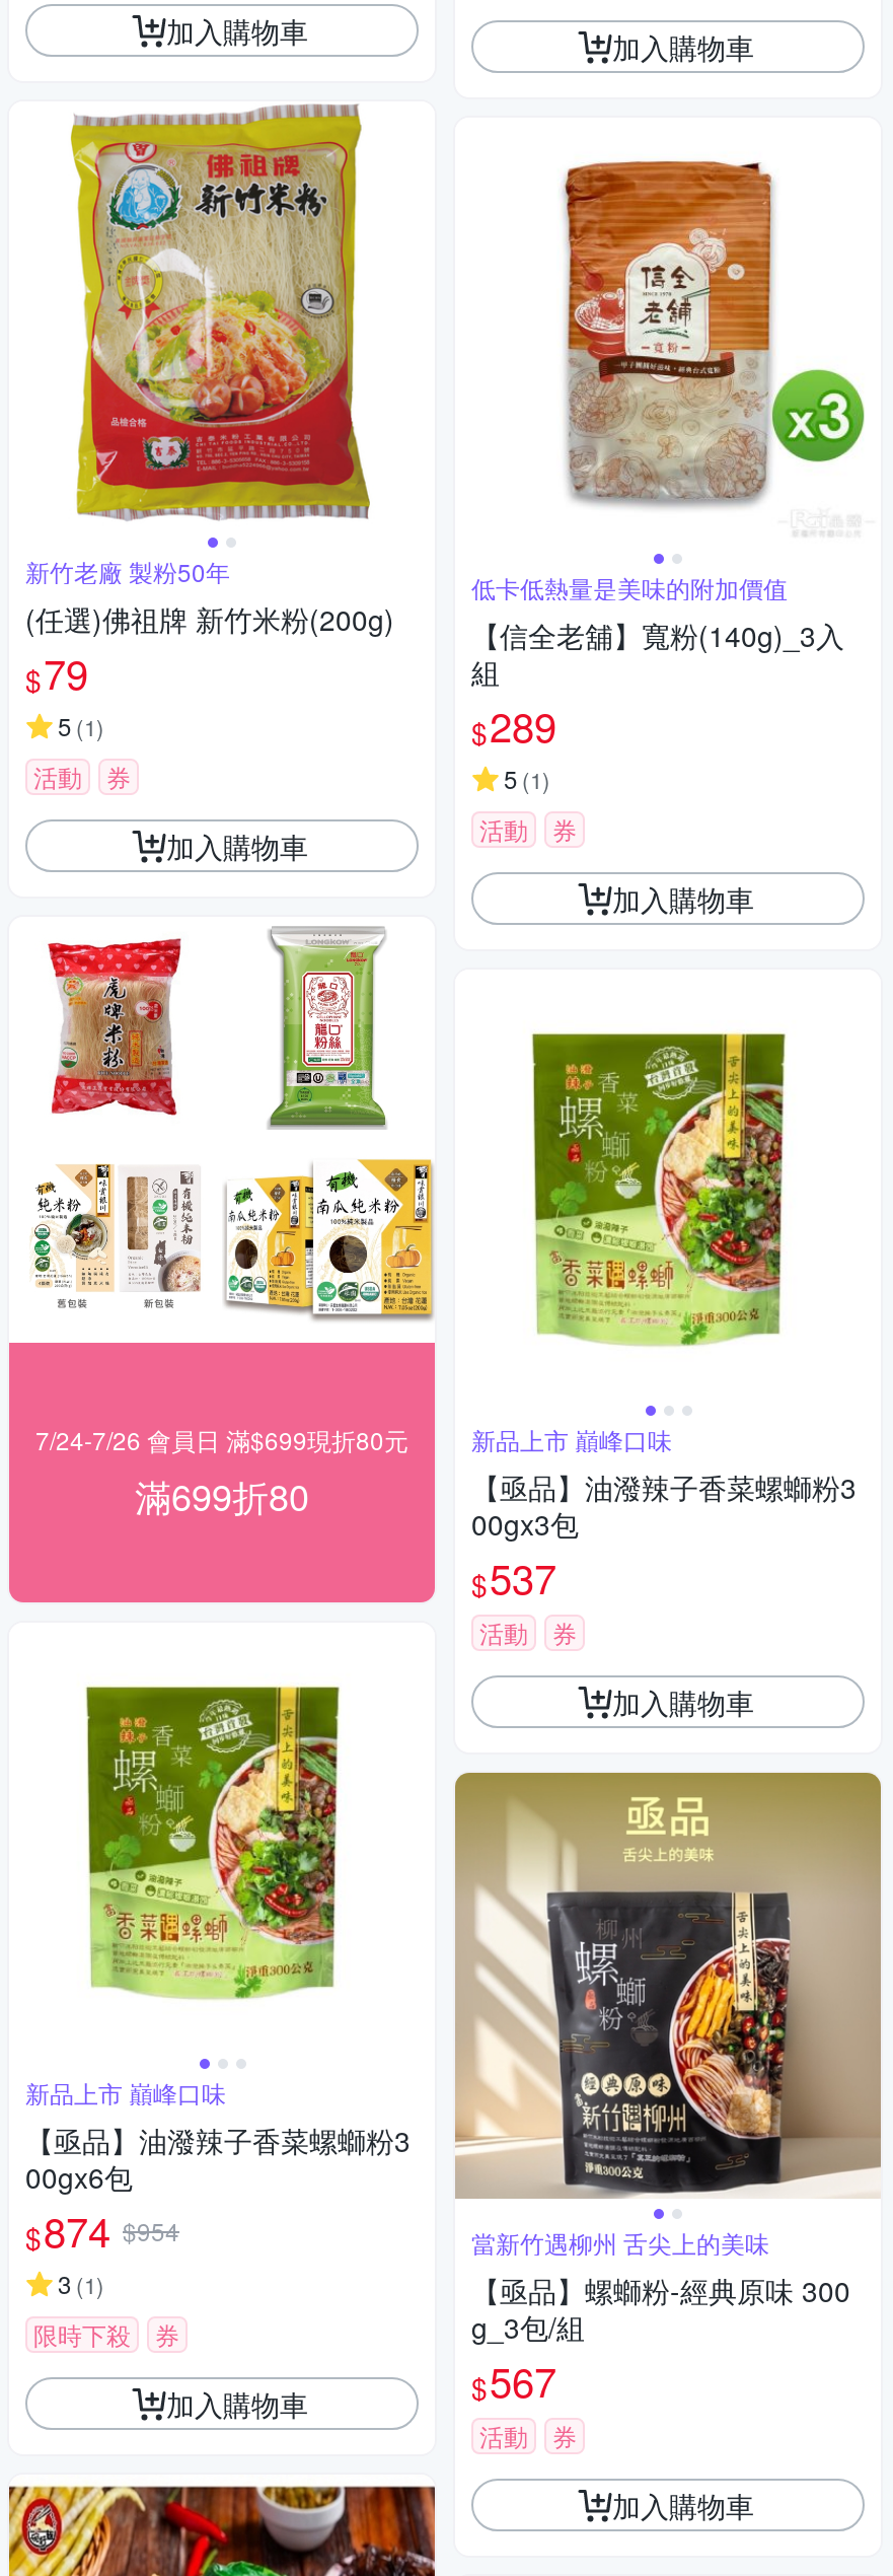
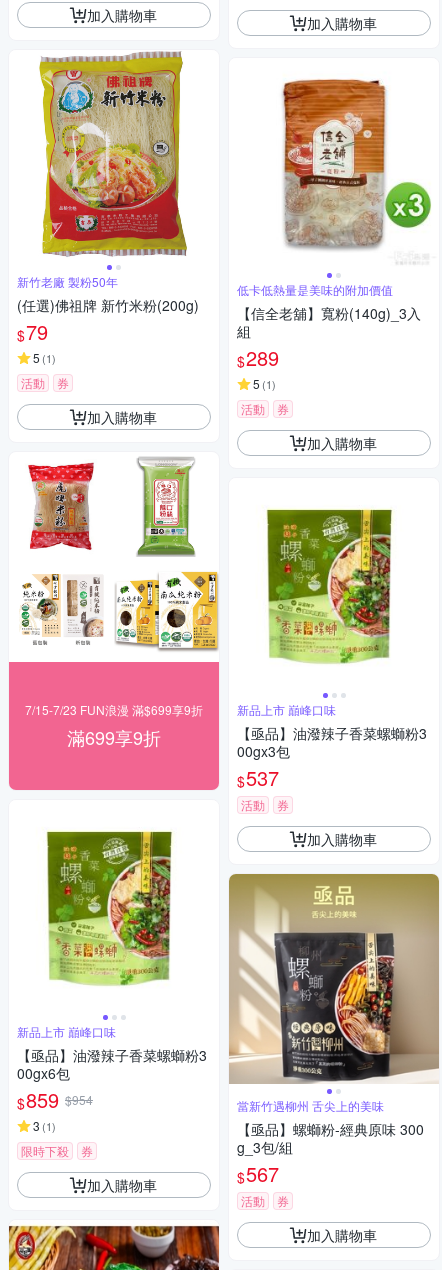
[35,1422,408,1522] 7/24-7/26 會員日 滿$699現折80元 | 滿699折80 -> [25,701,203,750] 7/15-7/23 FUN浪漫 滿$699享9折 | 滿699享9折
[25,2201,179,2260] $874 $954 -> [17,1085,93,1114] $859 $954

